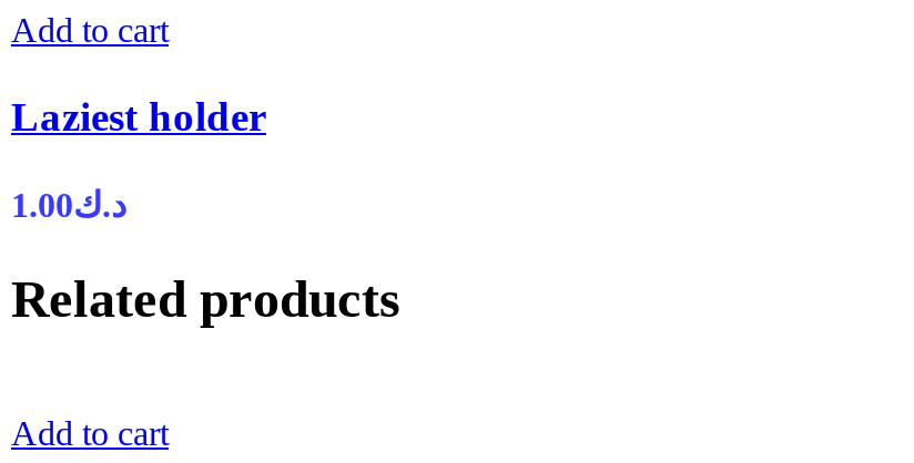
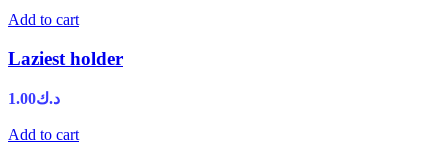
[11,270,399,328] Related products -> none

